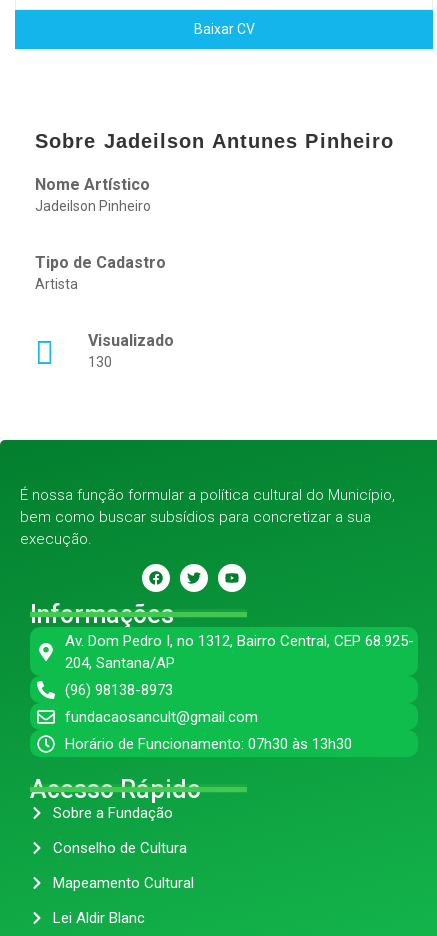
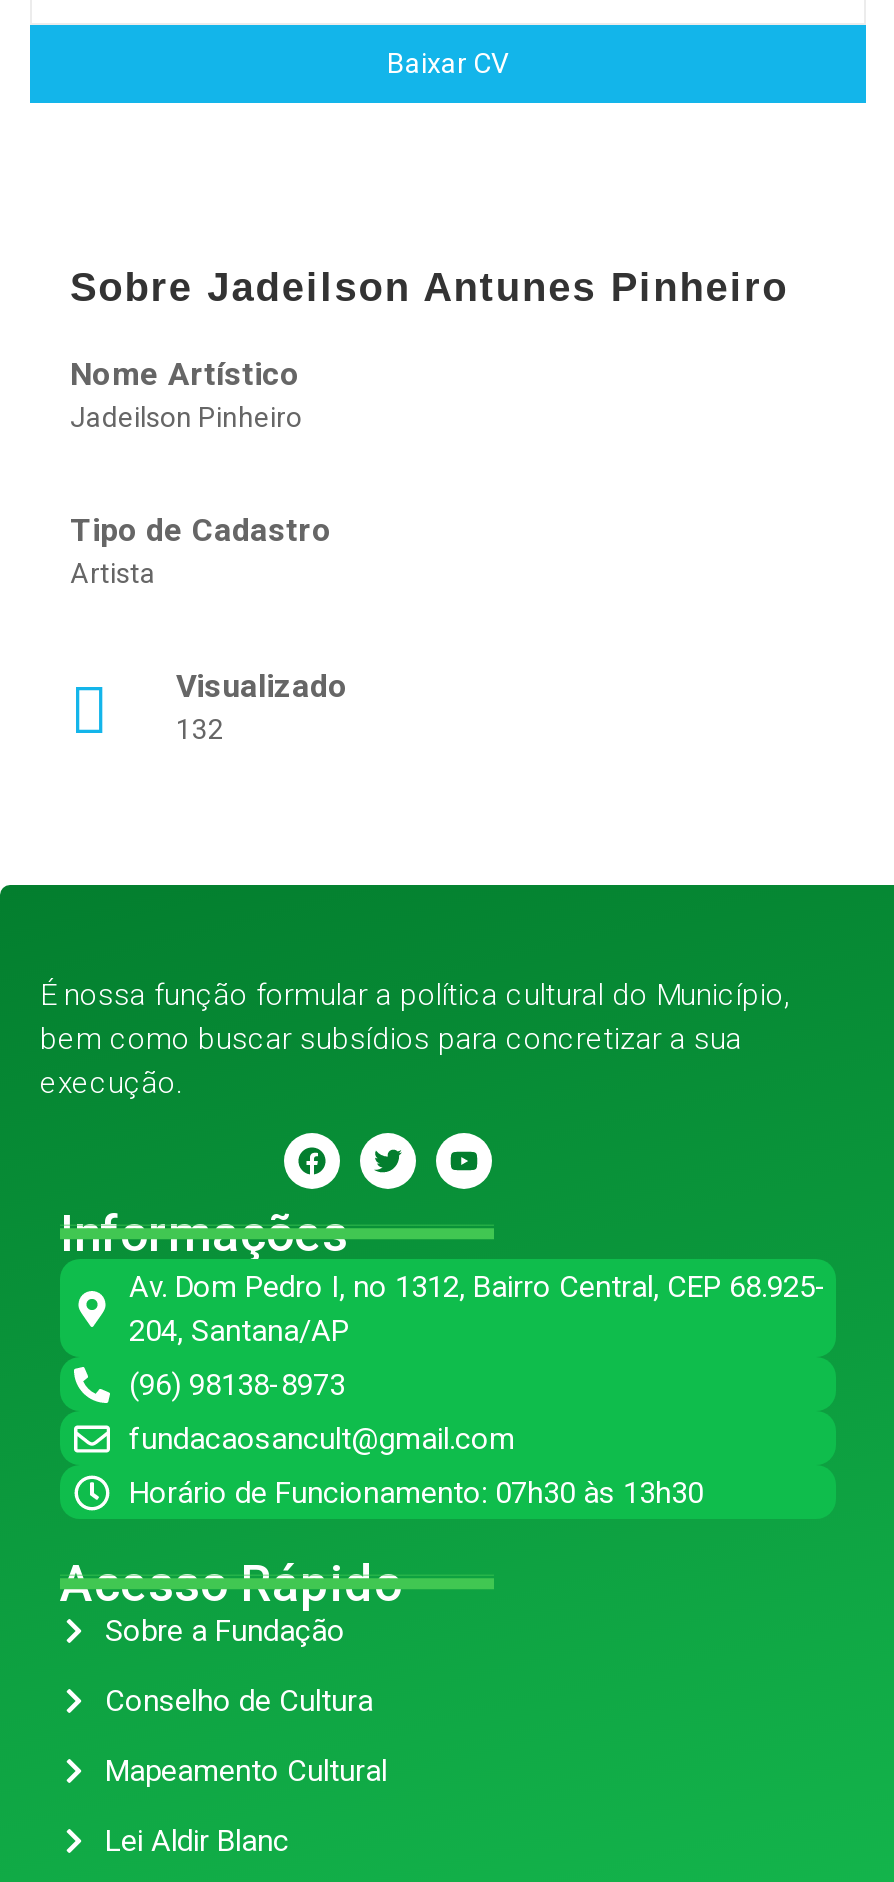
[88,353,112,369] 130 -> [176,712,224,744] 132

